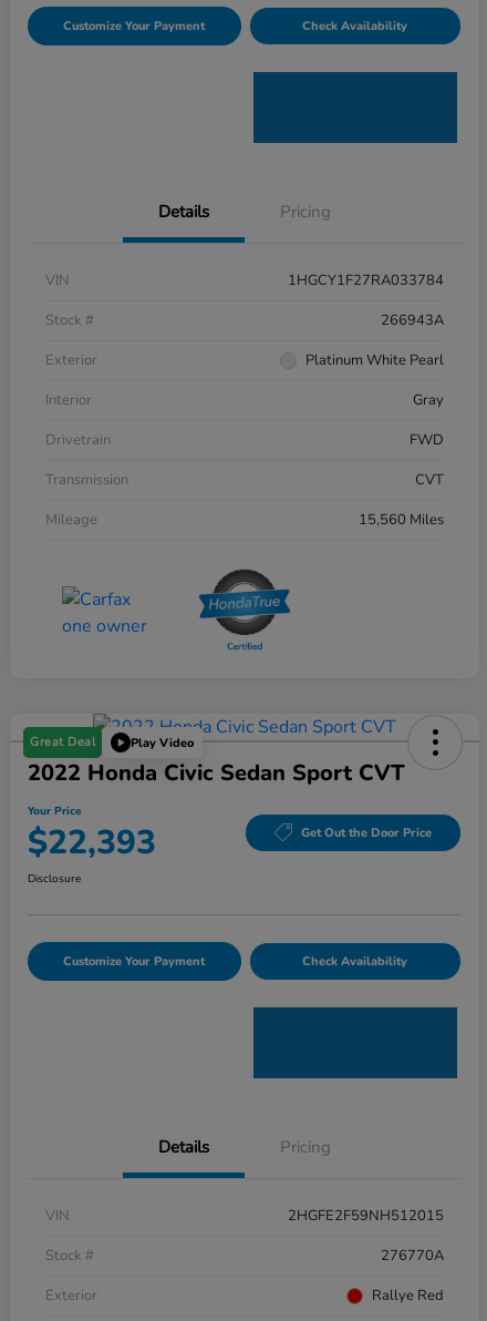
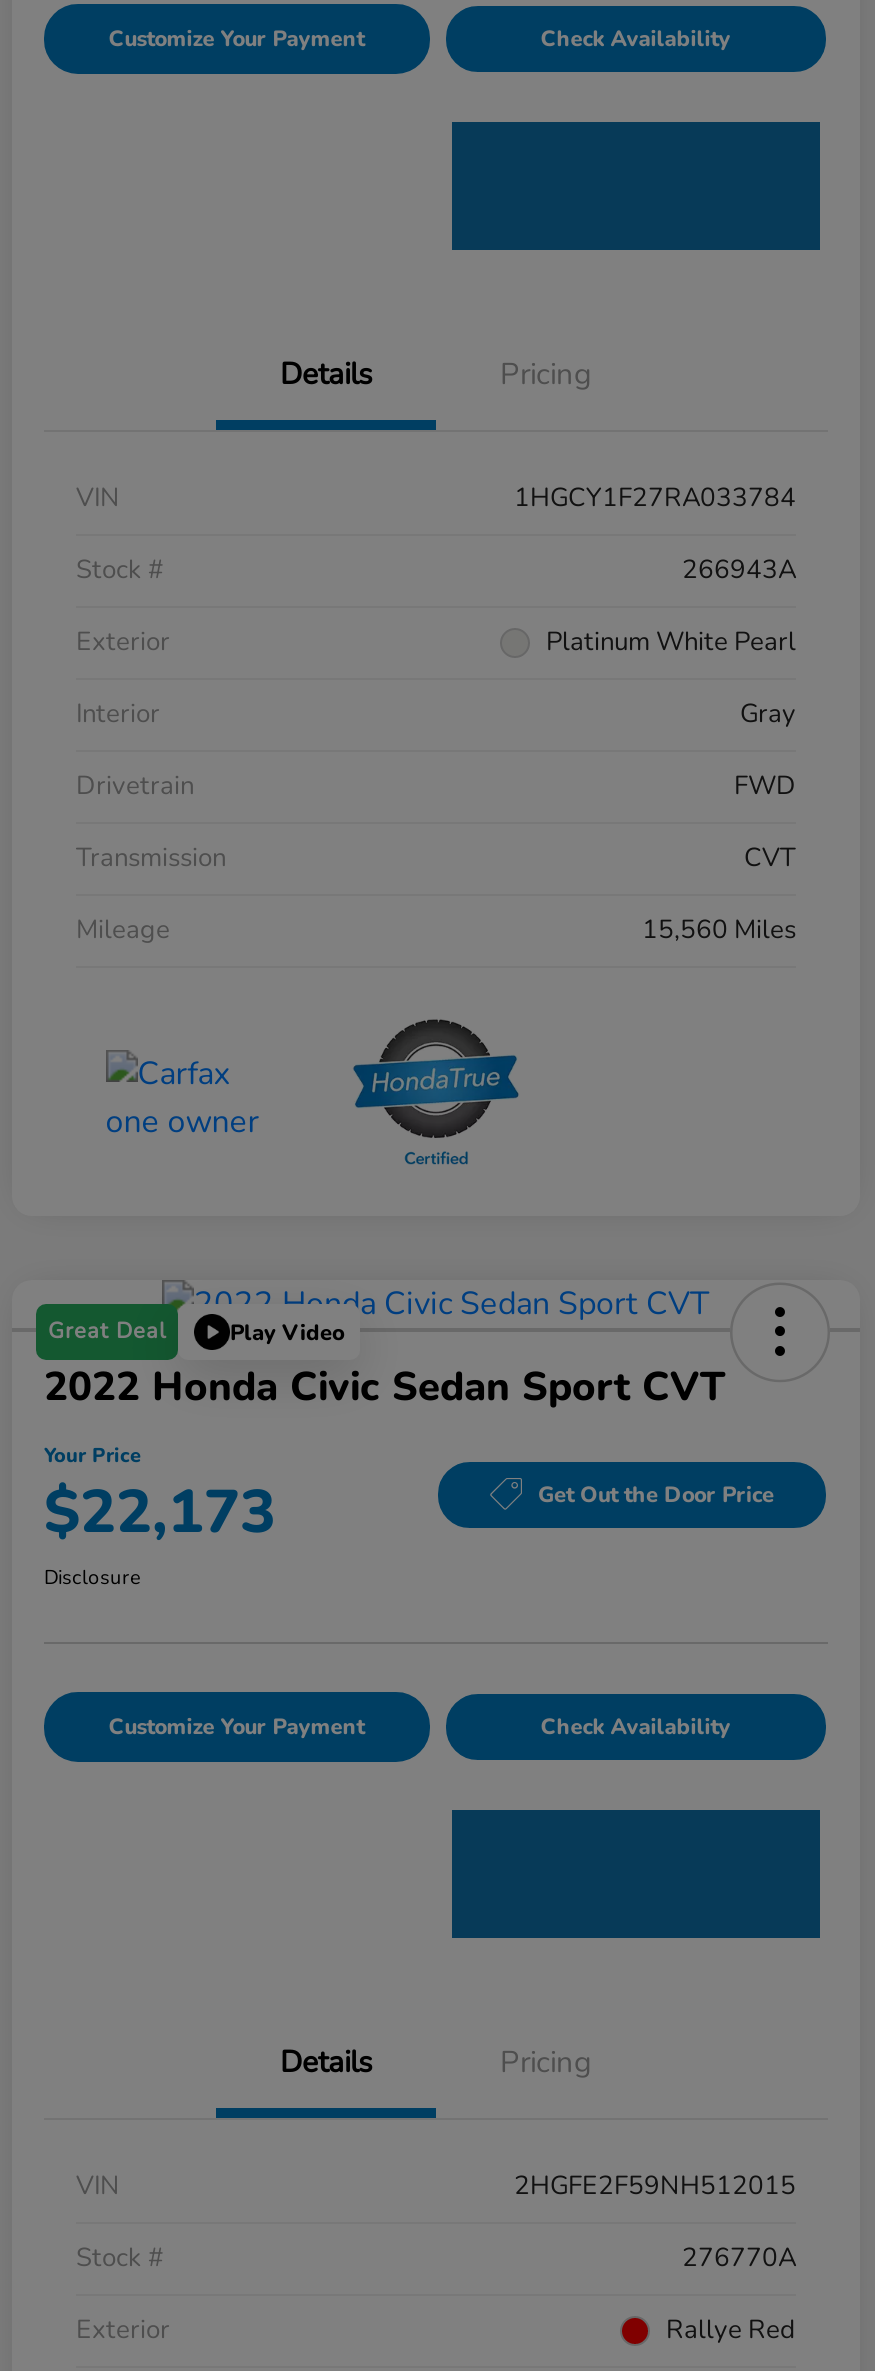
[28,820,156,866] $22,393 -> [44,1472,276,1554] $22,173

